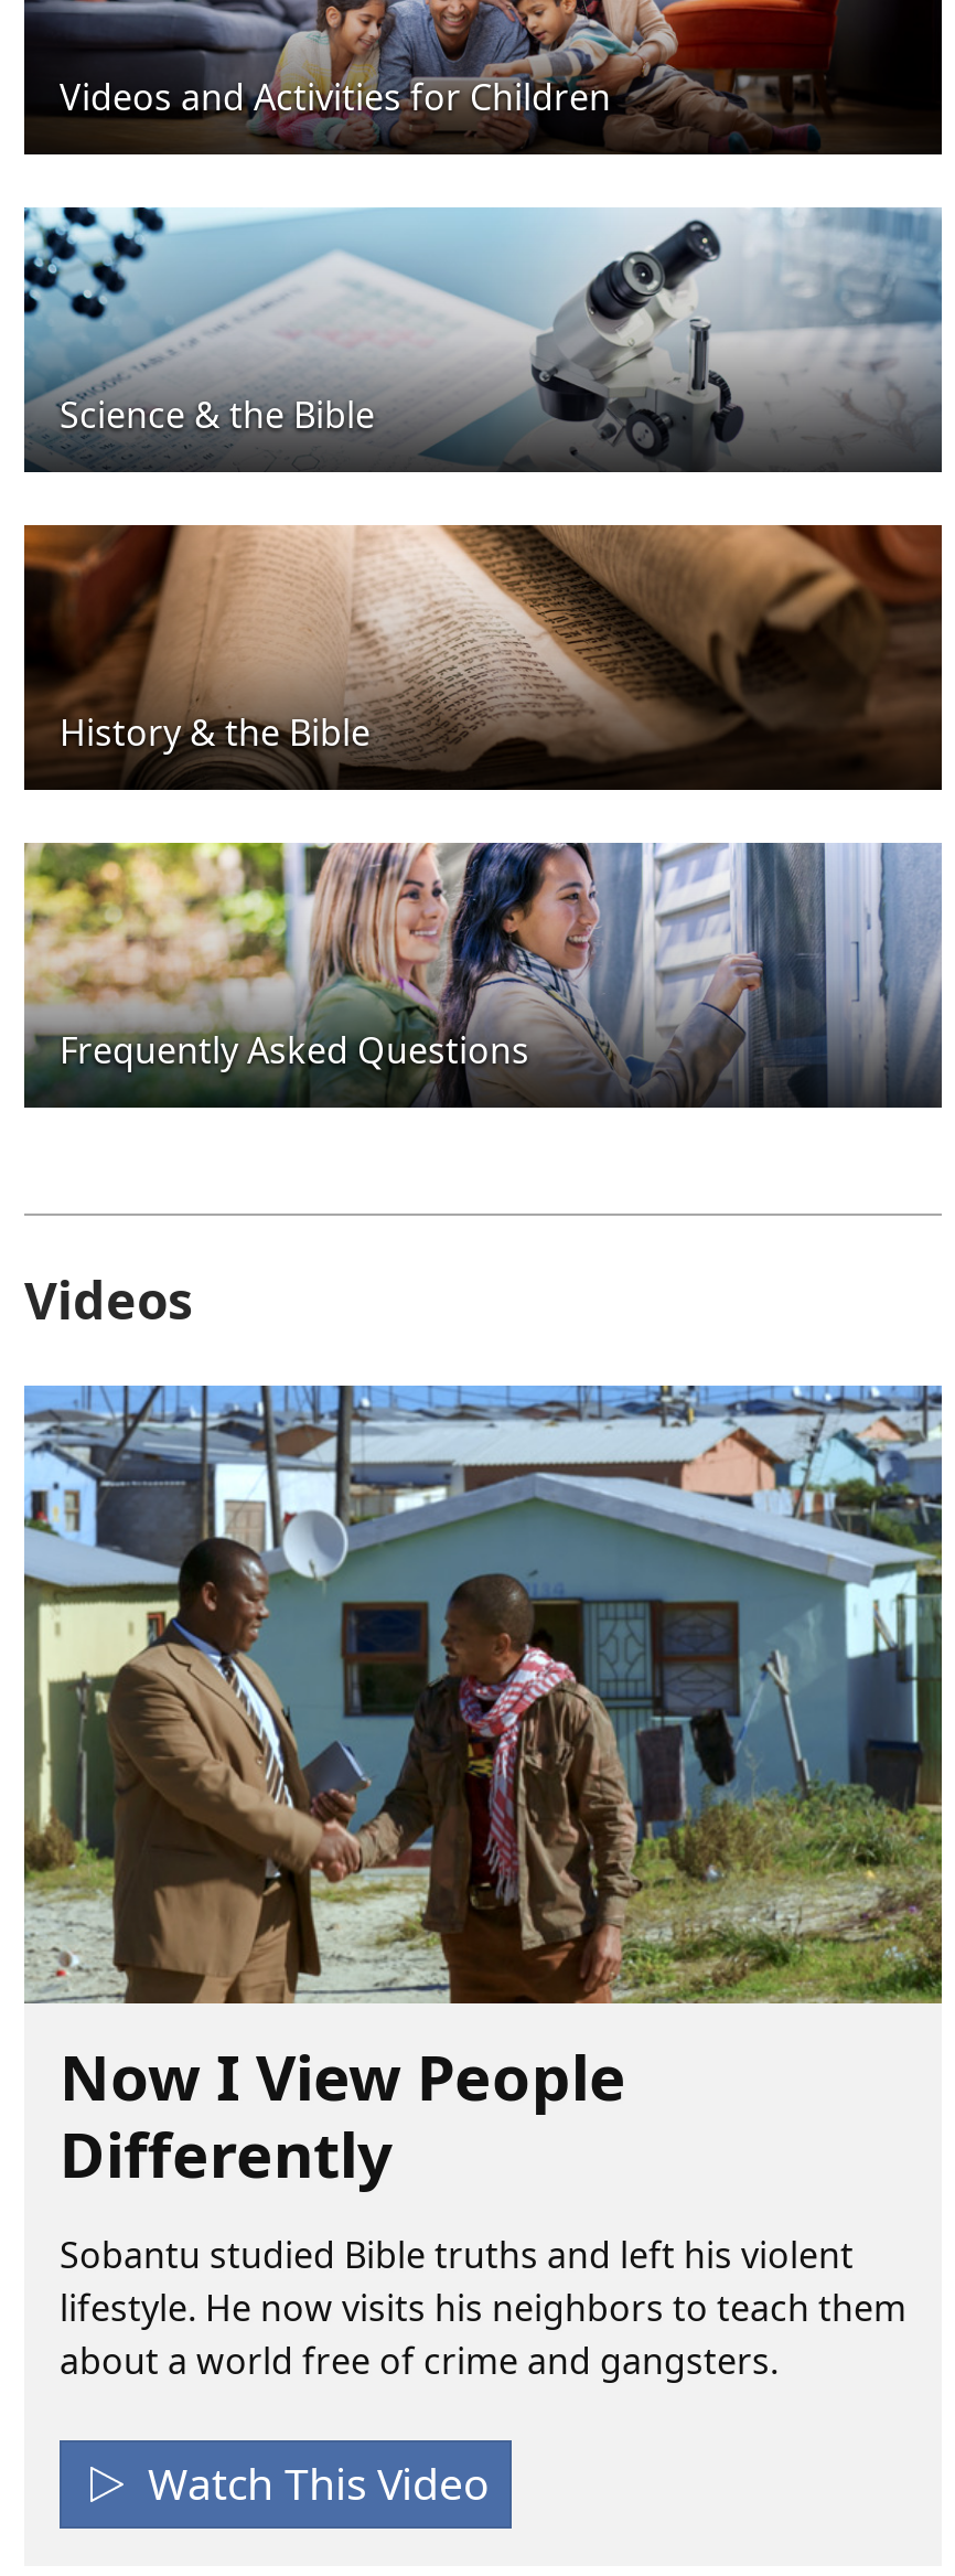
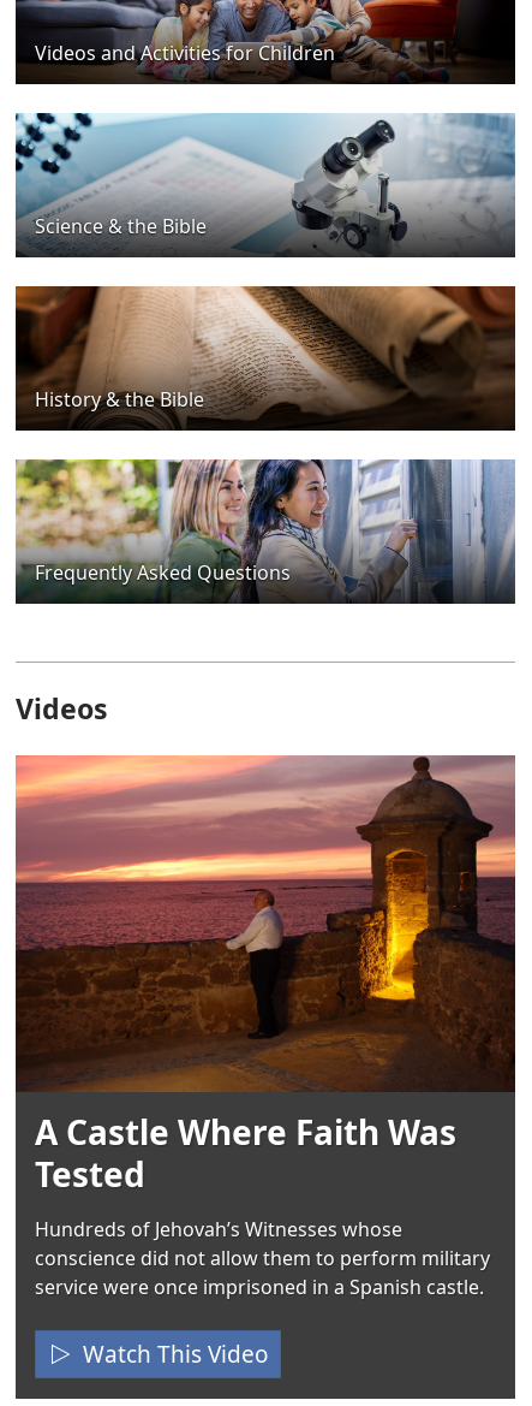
[22,1383,944,2566] [image] | Now I View People | Differently | Sobantu studied Bible truths and left his violent | lifestyle. He now visits his neighbors to teach them | about a world free of crime and gangsters. -> [14,754,516,1400] [image] | A Castle Where Faith Was | Tested | Hundreds of Jehovah’s Witnesses whose | conscience did not allow them to perform military | service were once imprisoned in a Spanish castle.

